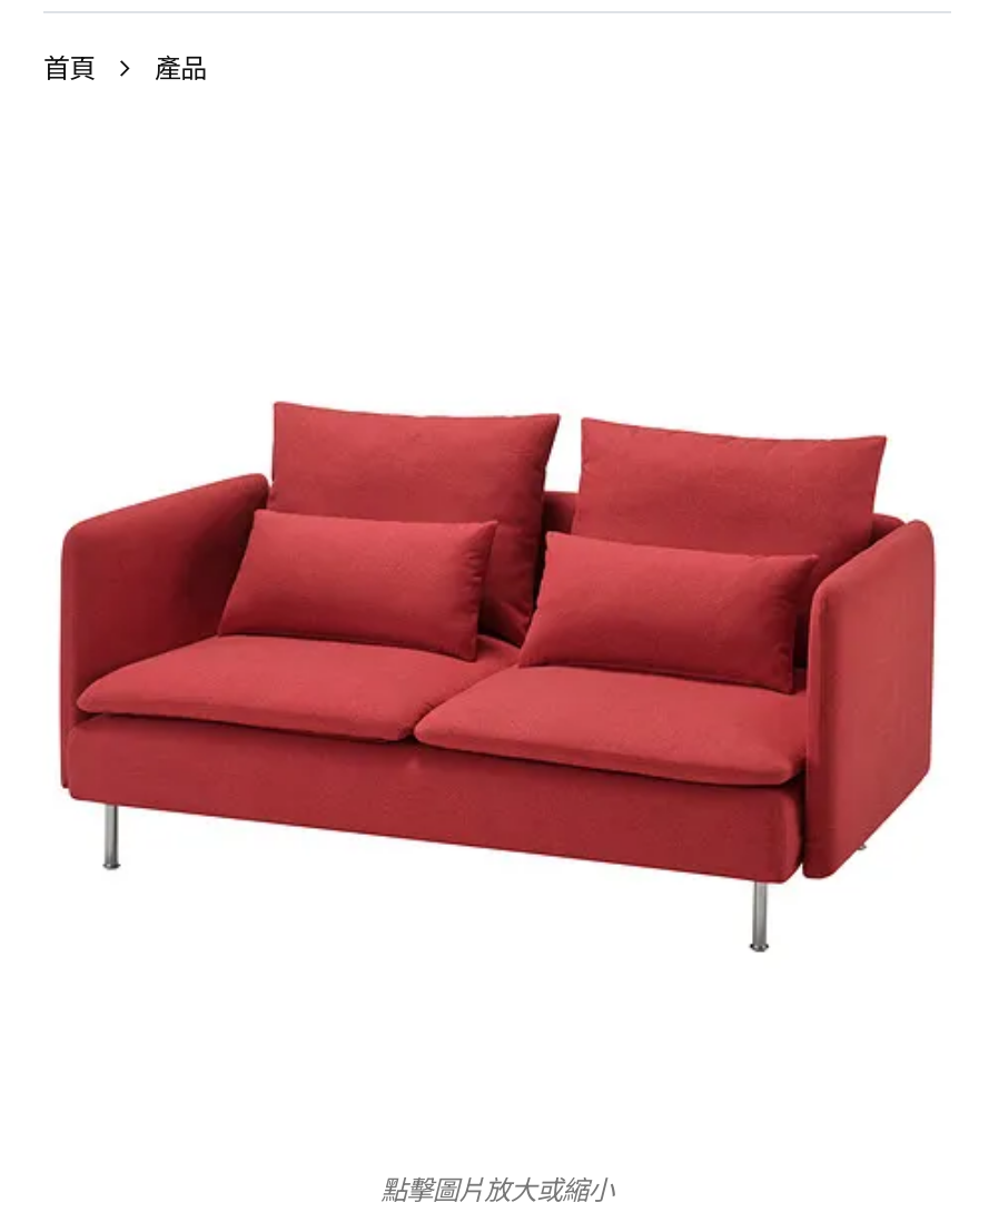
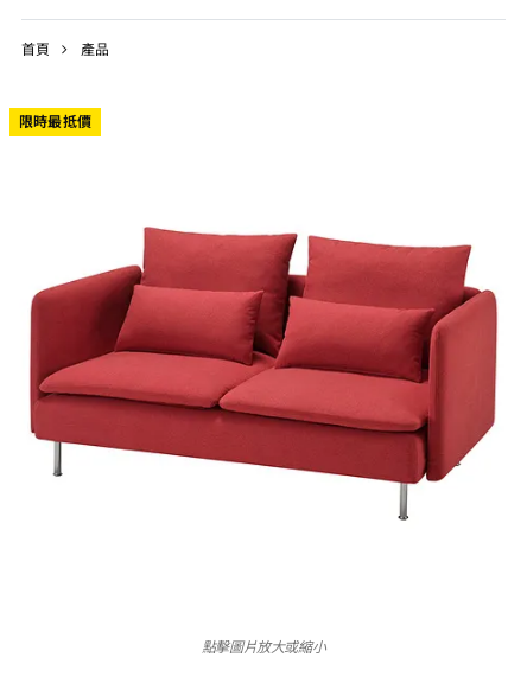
none -> [19,112,92,132] 限時最抵價

